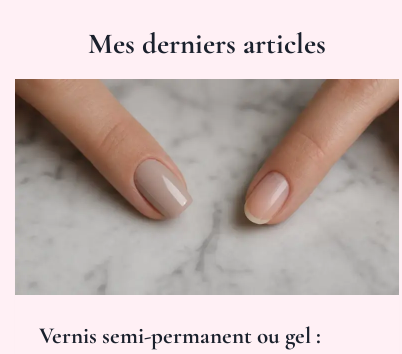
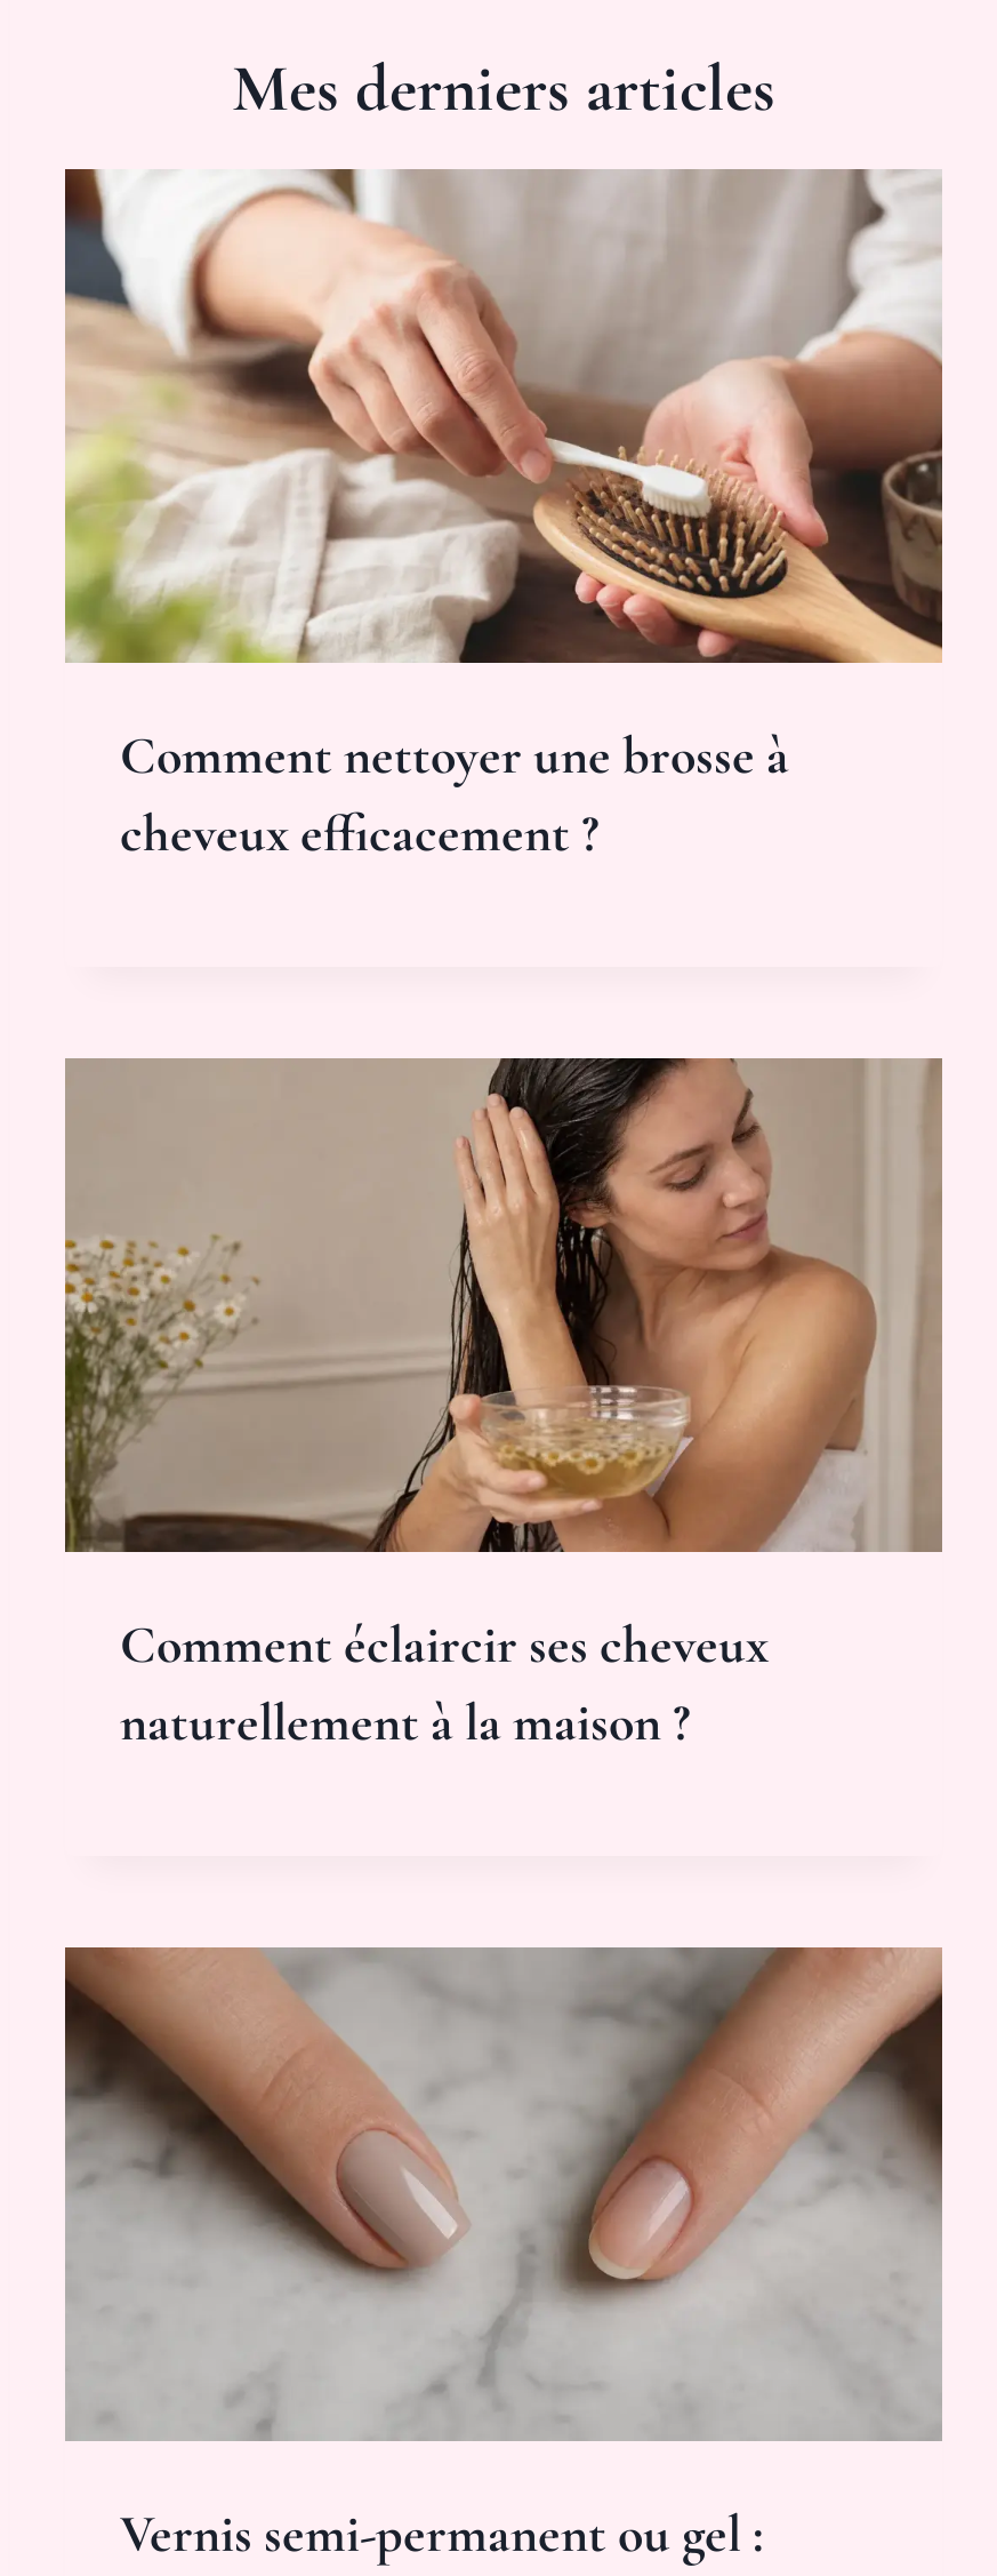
none -> [63,1056,944,1757] [image] | Comment éclaircir ses cheveux | naturellement à la maison ?
none -> [65,169,942,867] [image] | Comment nettoyer une brosse à | cheveux efficacement ?

